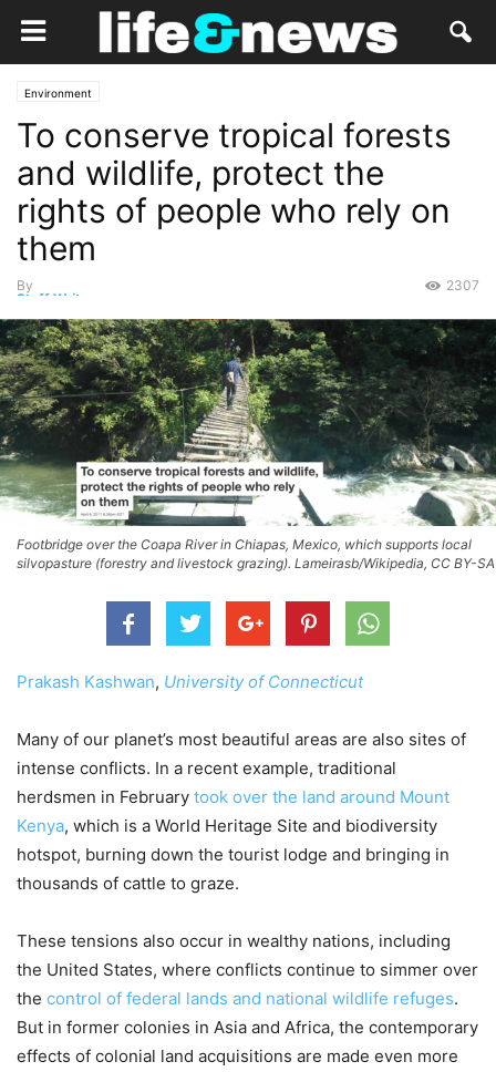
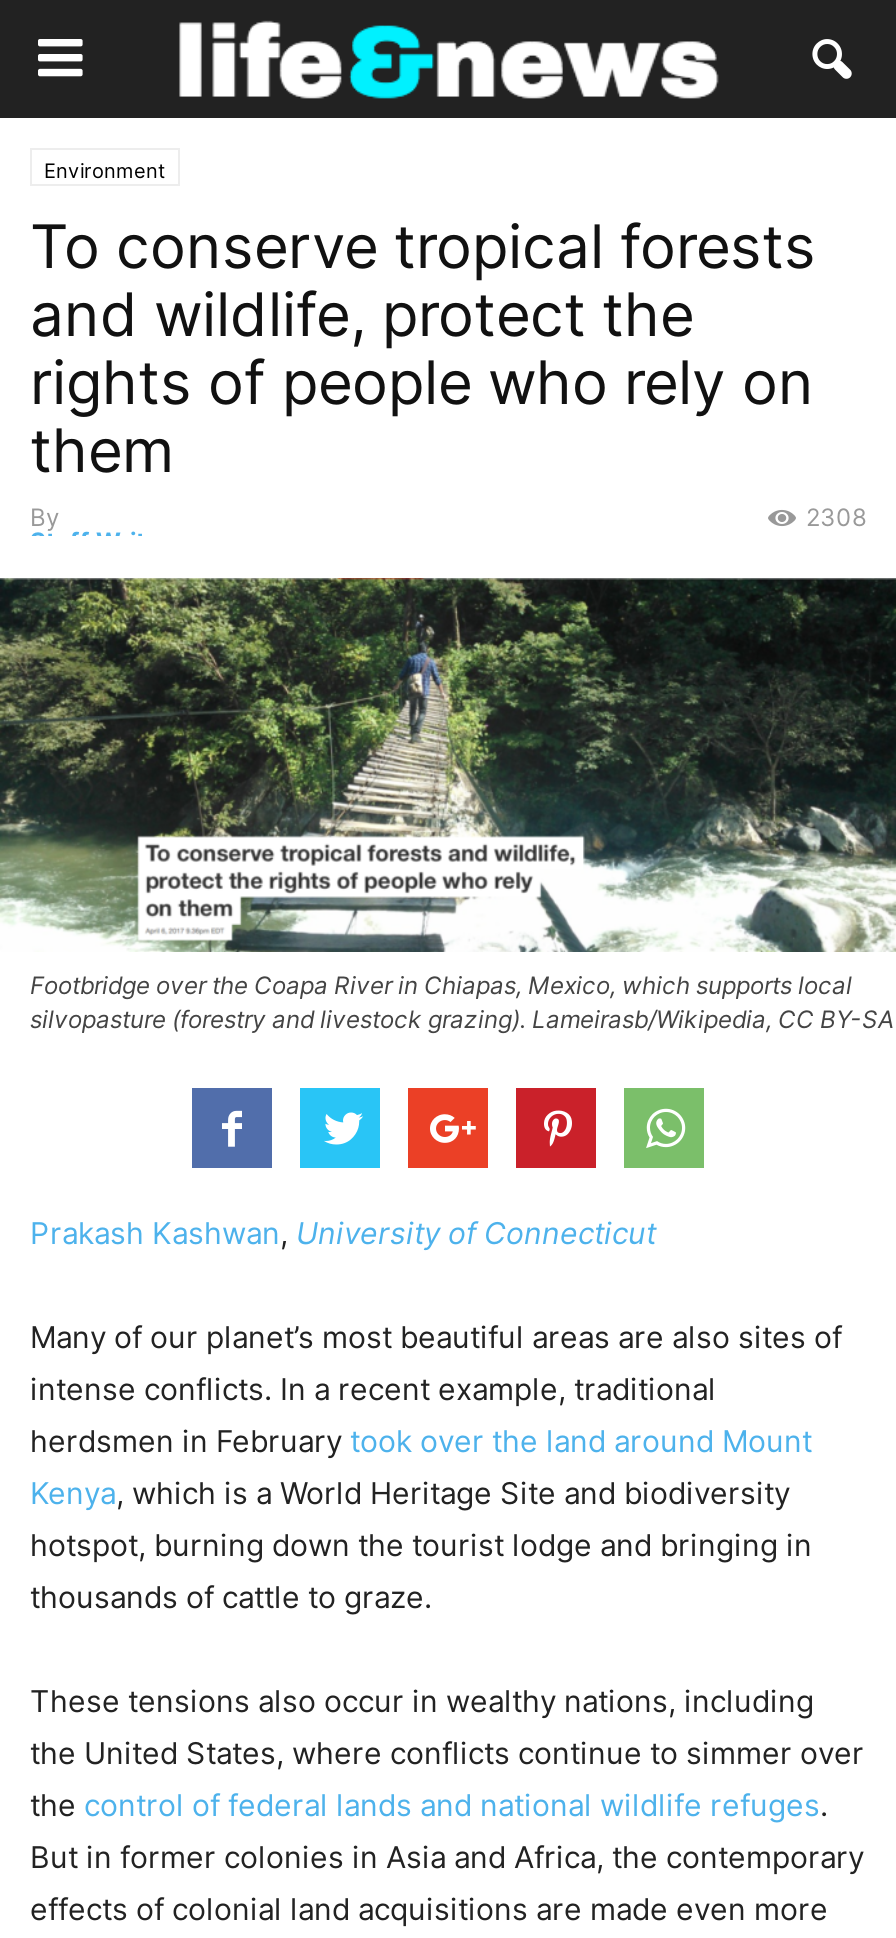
[446,277,479,293] 2307 -> [806,502,866,532] 2308

